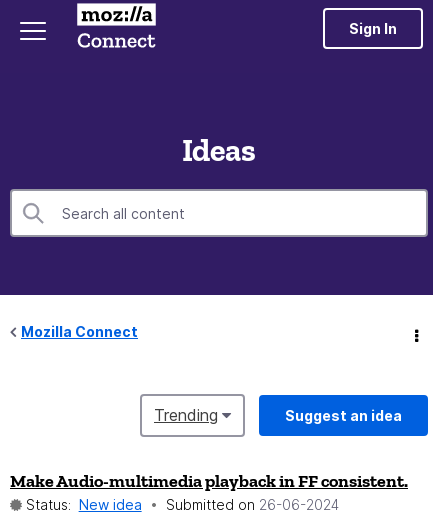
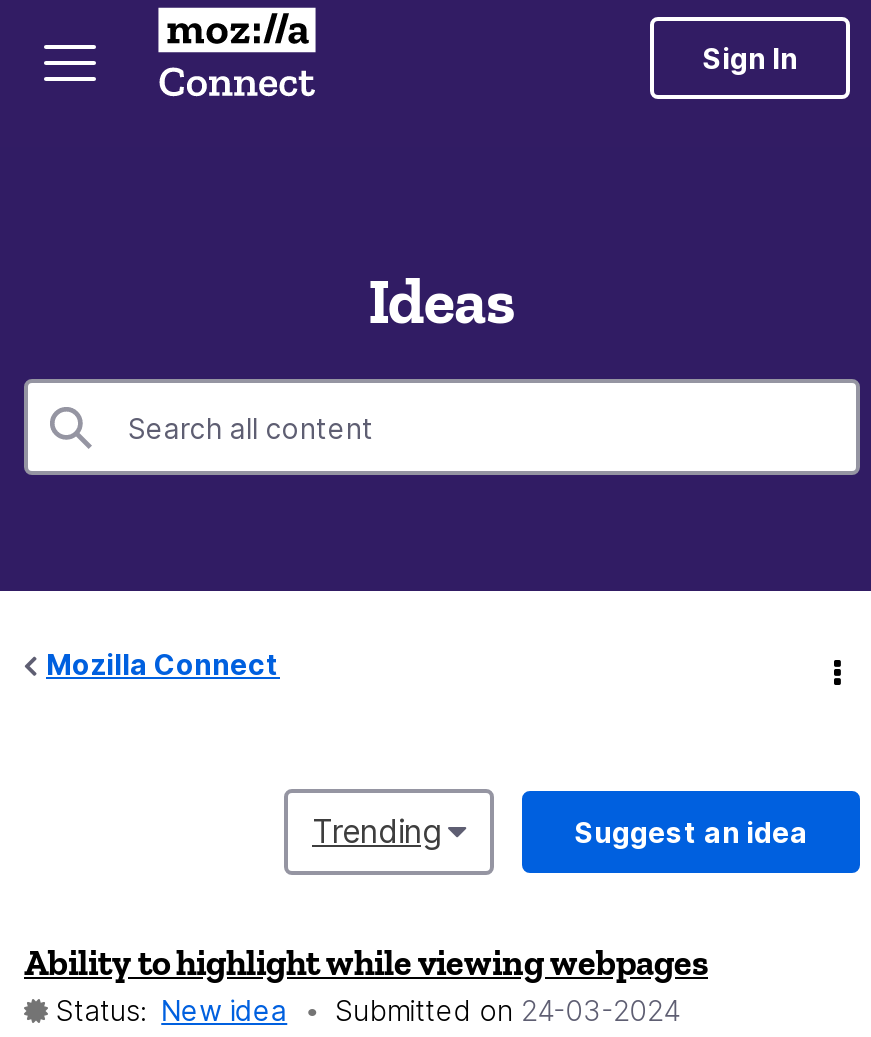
[10,470,408,492] Make Audio-multimedia playback in FF consistent. -> [24,941,708,985] Ability to highlight while viewing webpages
[22,496,339,513] Status: New idea Submitted on 26-06-2024 -> [48,993,679,1027] Status: New idea Submitted on 24-03-2024

